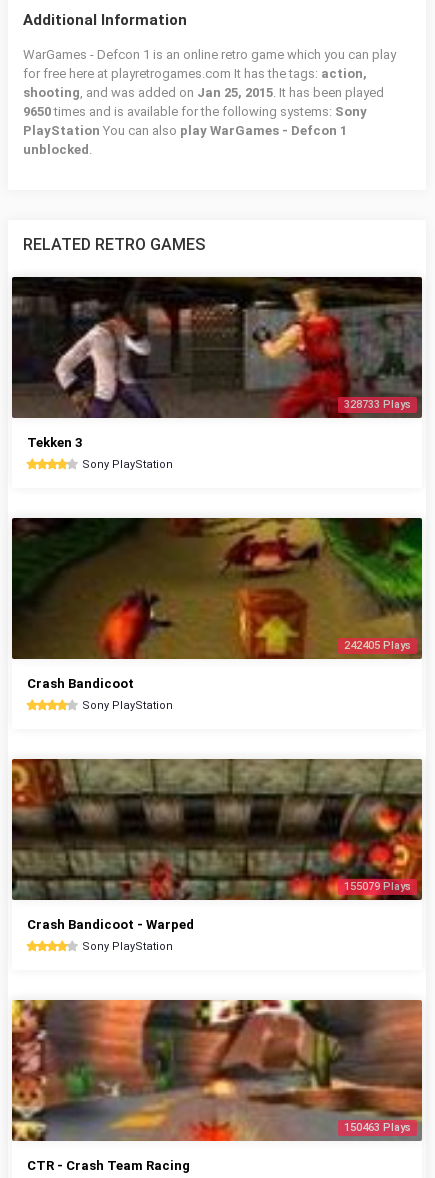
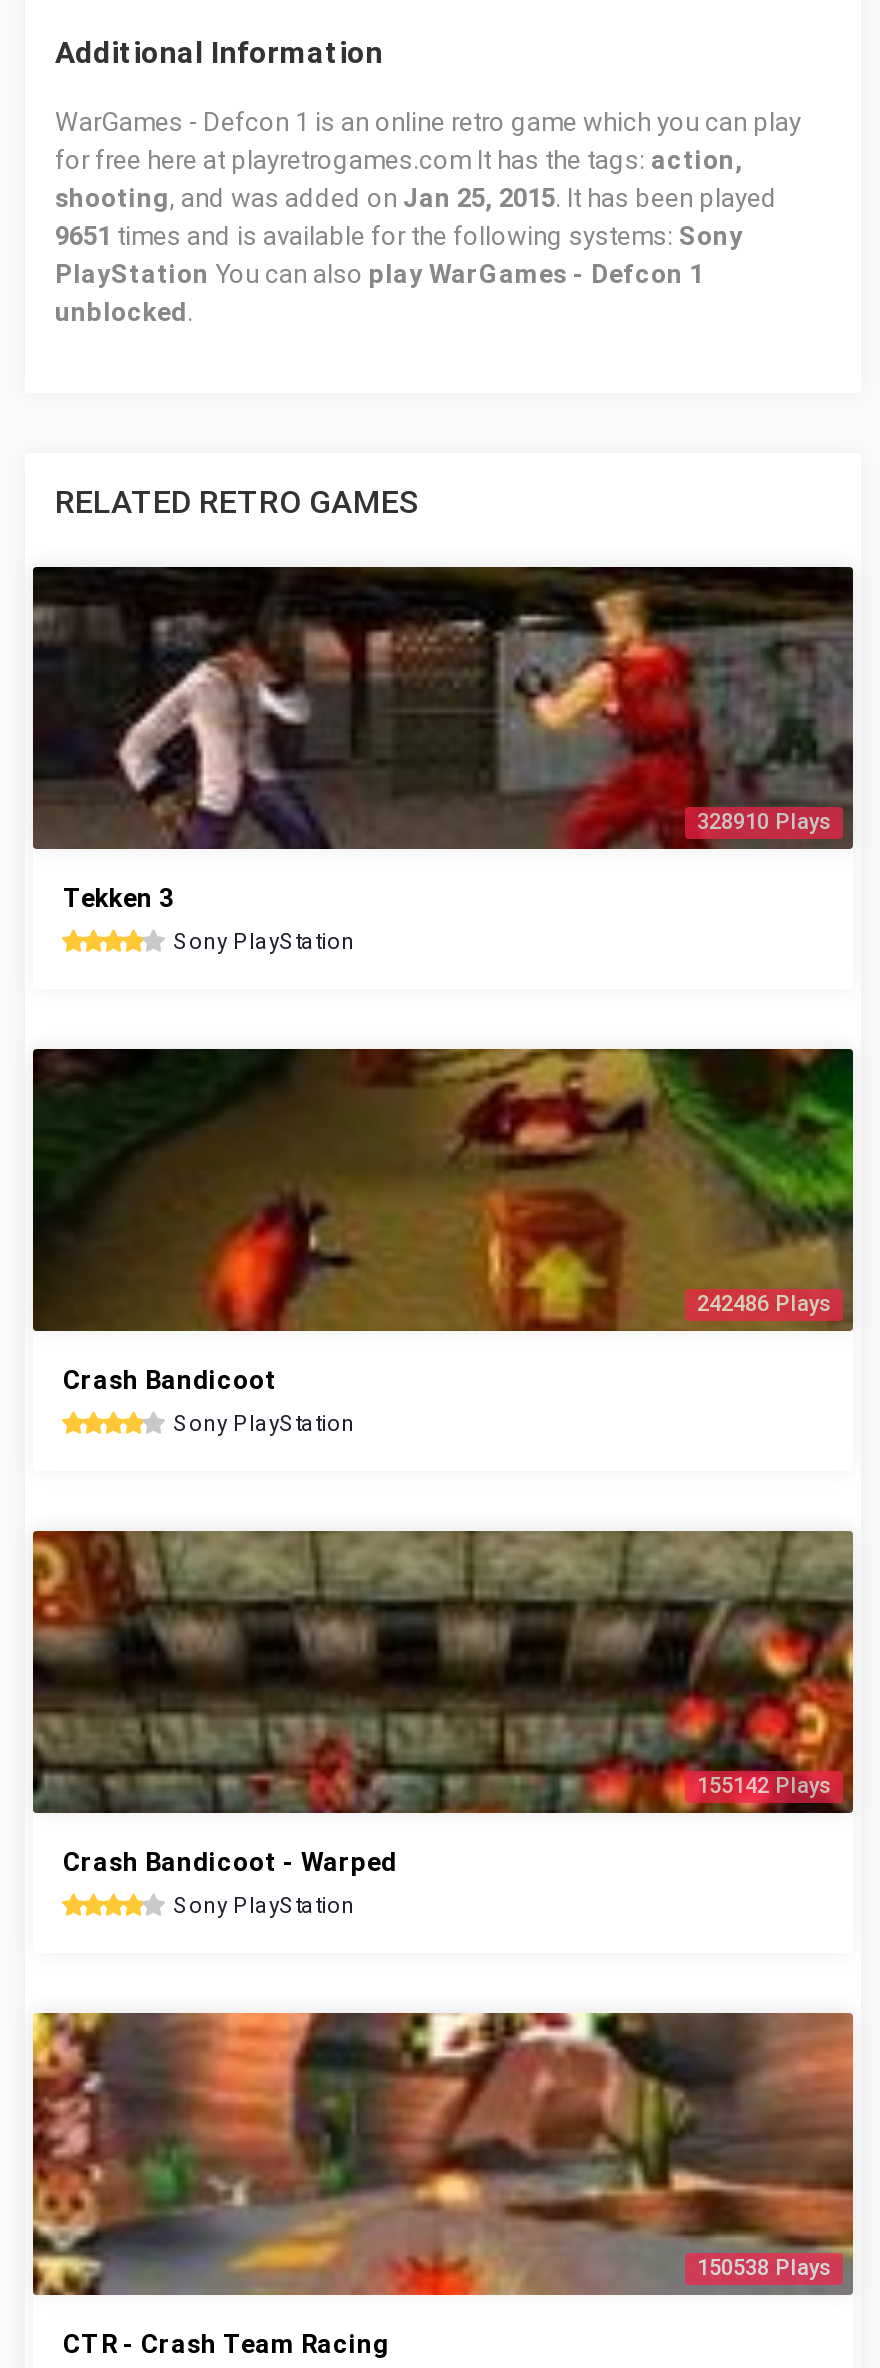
[23,104,367,119] 9650 times and is available for the following systems: Sony -> [55,221,743,251] 9651 times and is available for the following systems: Sony
[344,398,411,411] 328733 Plays -> [697,809,831,835] 328910 Plays
[344,639,411,652] 242405 Plays -> [697,1291,831,1317] 242486 Plays
[344,880,411,893] 155079 Plays -> [697,1773,831,1799] 155142 Plays
[344,1121,411,1134] 150463 Plays -> [697,2255,831,2281] 150538 Plays

